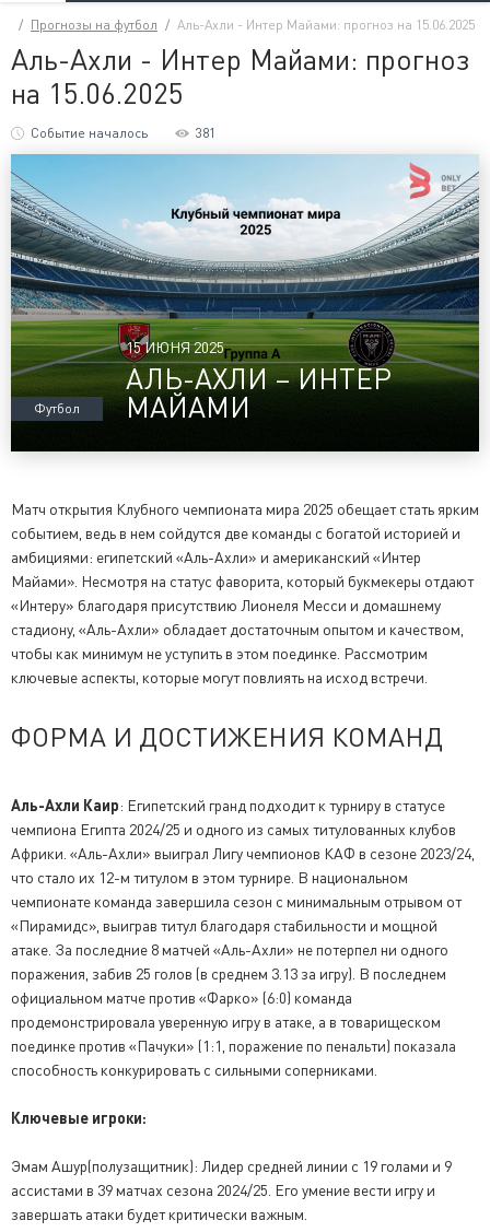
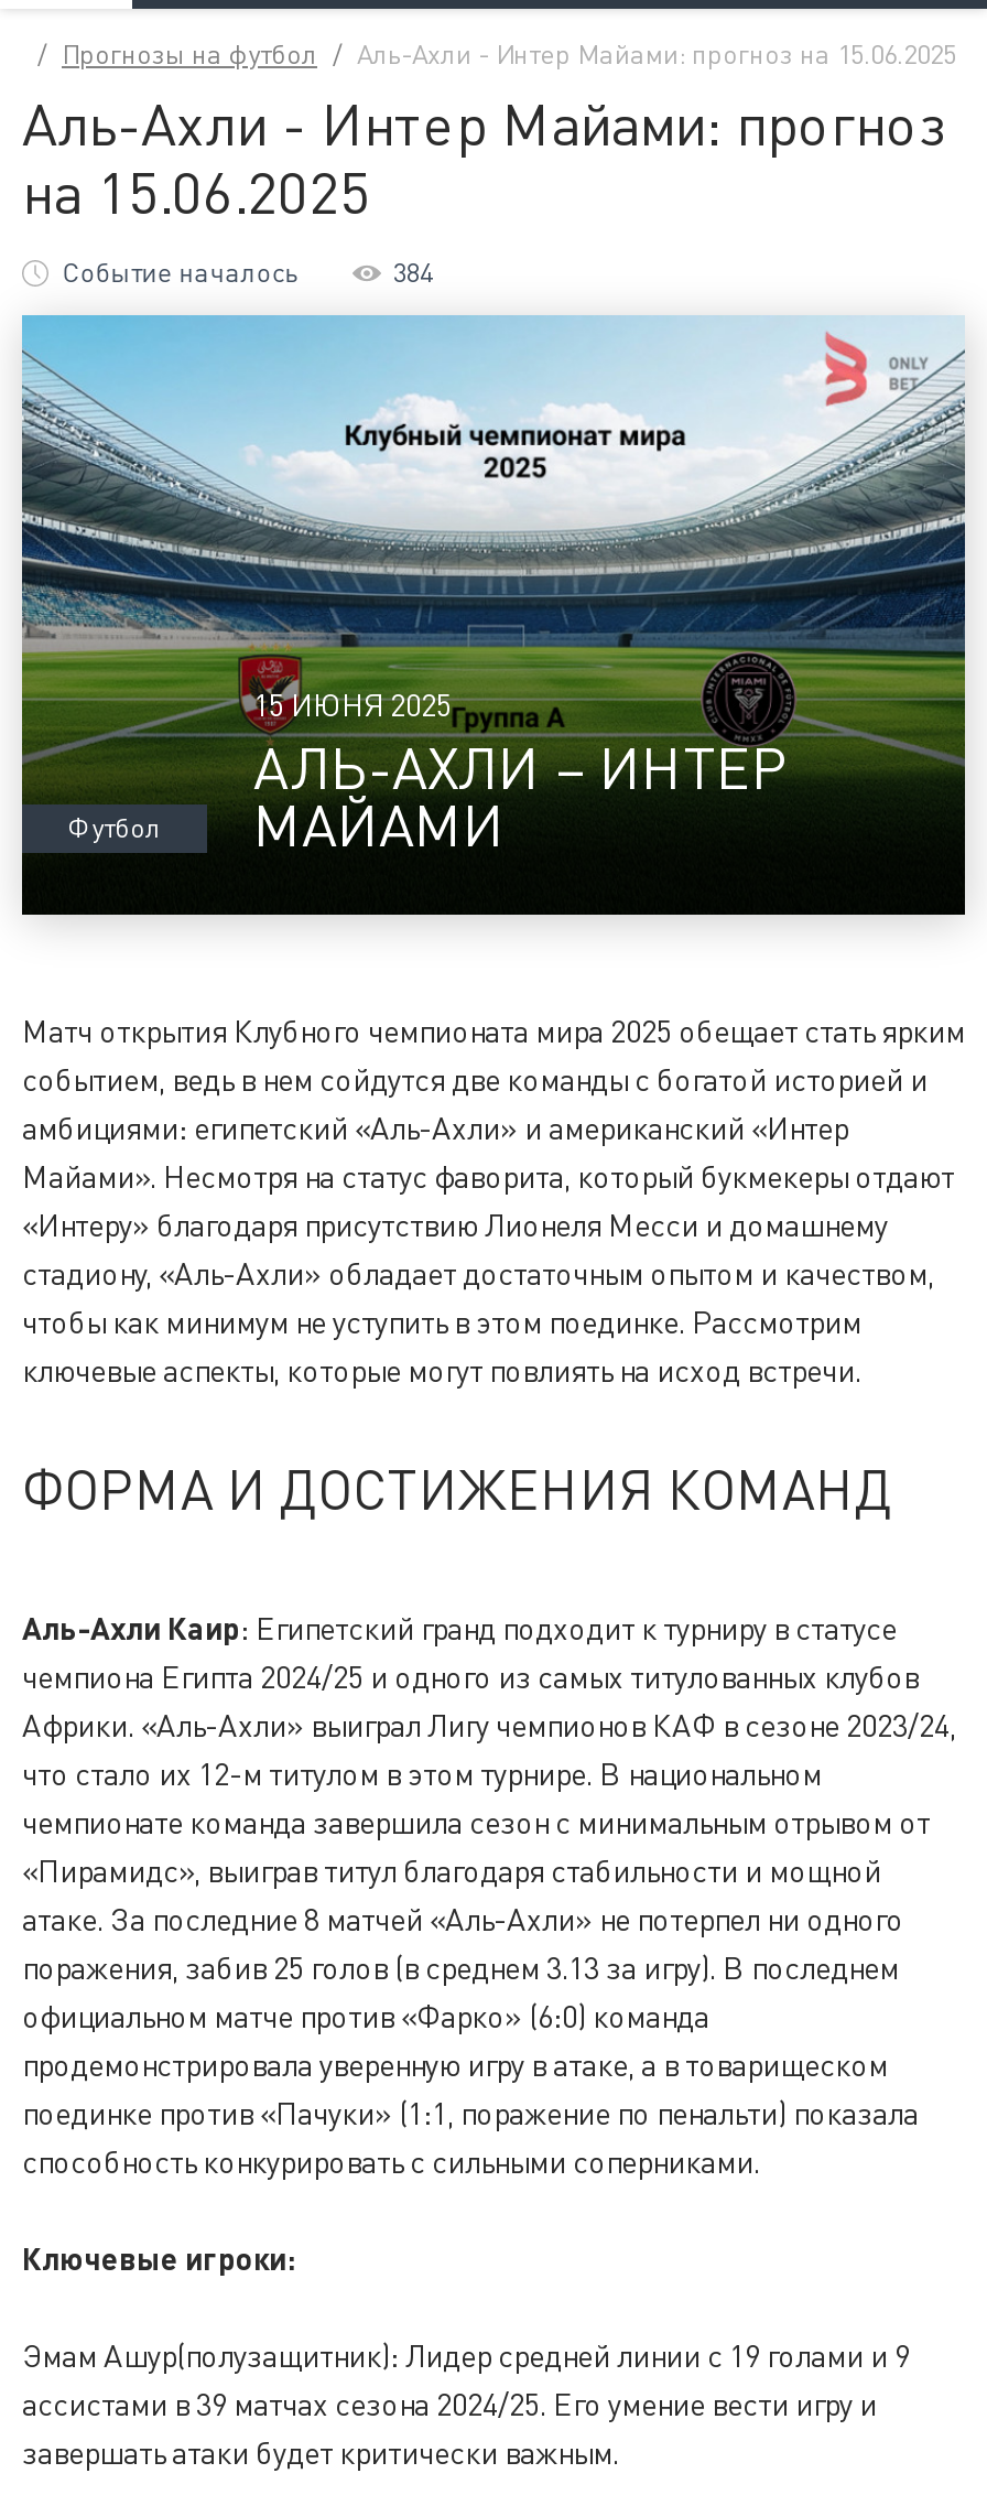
[195,125,215,141] 381 -> [393,256,433,289] 384

